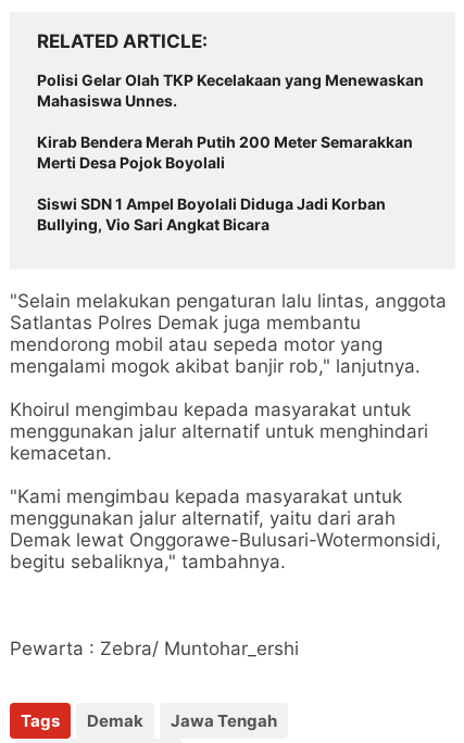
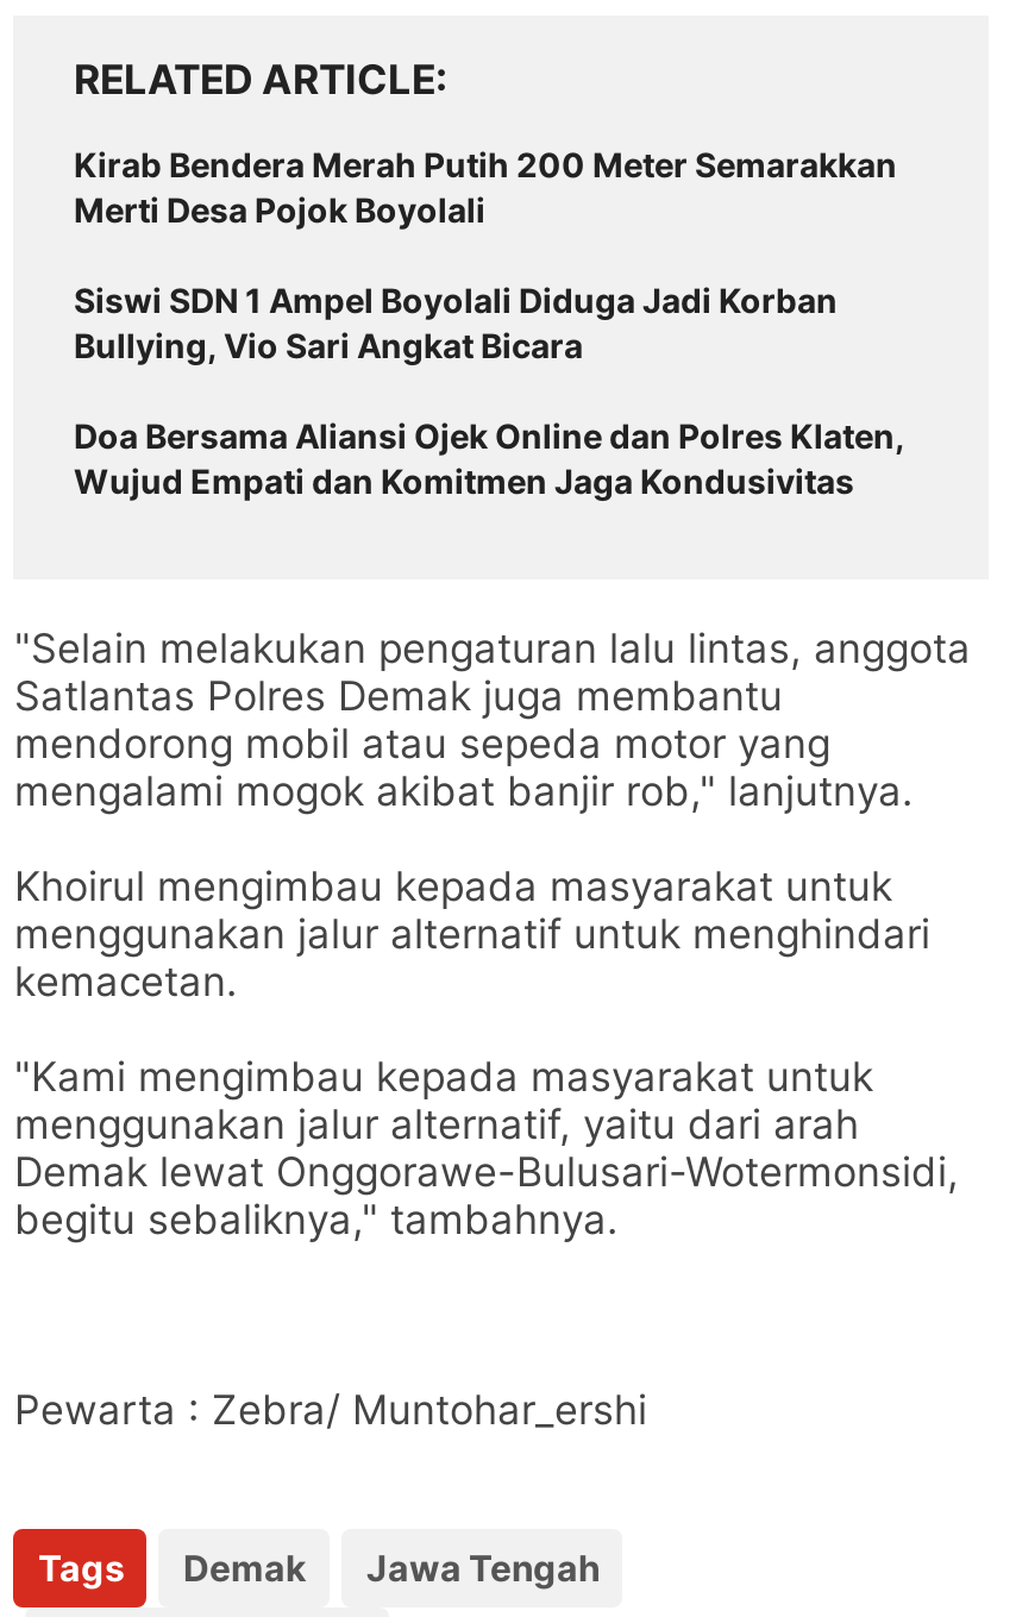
[37,71,424,110] Polisi Gelar Olah TKP Kecelakaan yang Menewaskan | Mahasiswa Unnes. -> none
moved [37,133,413,234] -> [74,145,897,366]: Kirab Bendera Merah Putih 200 Meter Semarakkan | Merti Desa Pojok Boyolali | Siswi SDN 1 Ampel Boyolali Diduga Jadi Korban | Bullying, Vio Sari Angkat Bicara
none -> [74,416,904,502] Doa Bersama Aliansi Ojek Online dan Polres Klaten, | Wujud Empati dan Komitmen Jaga Kondusivitas

